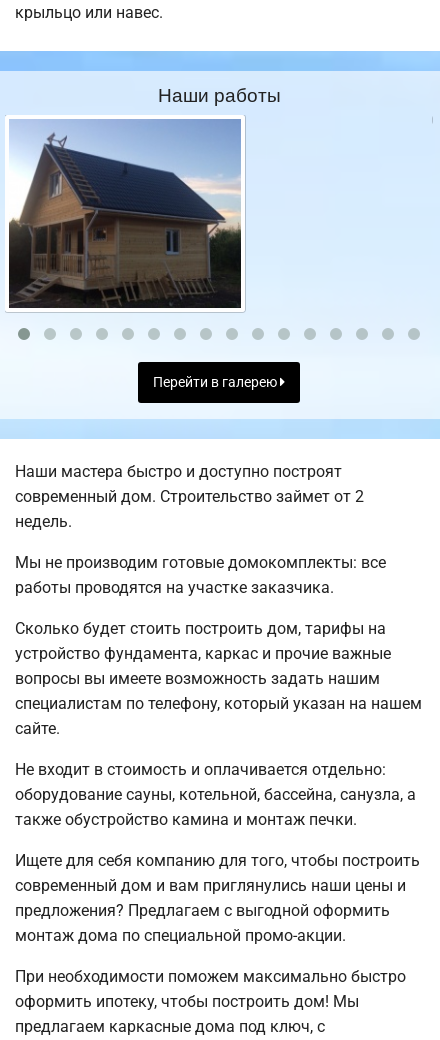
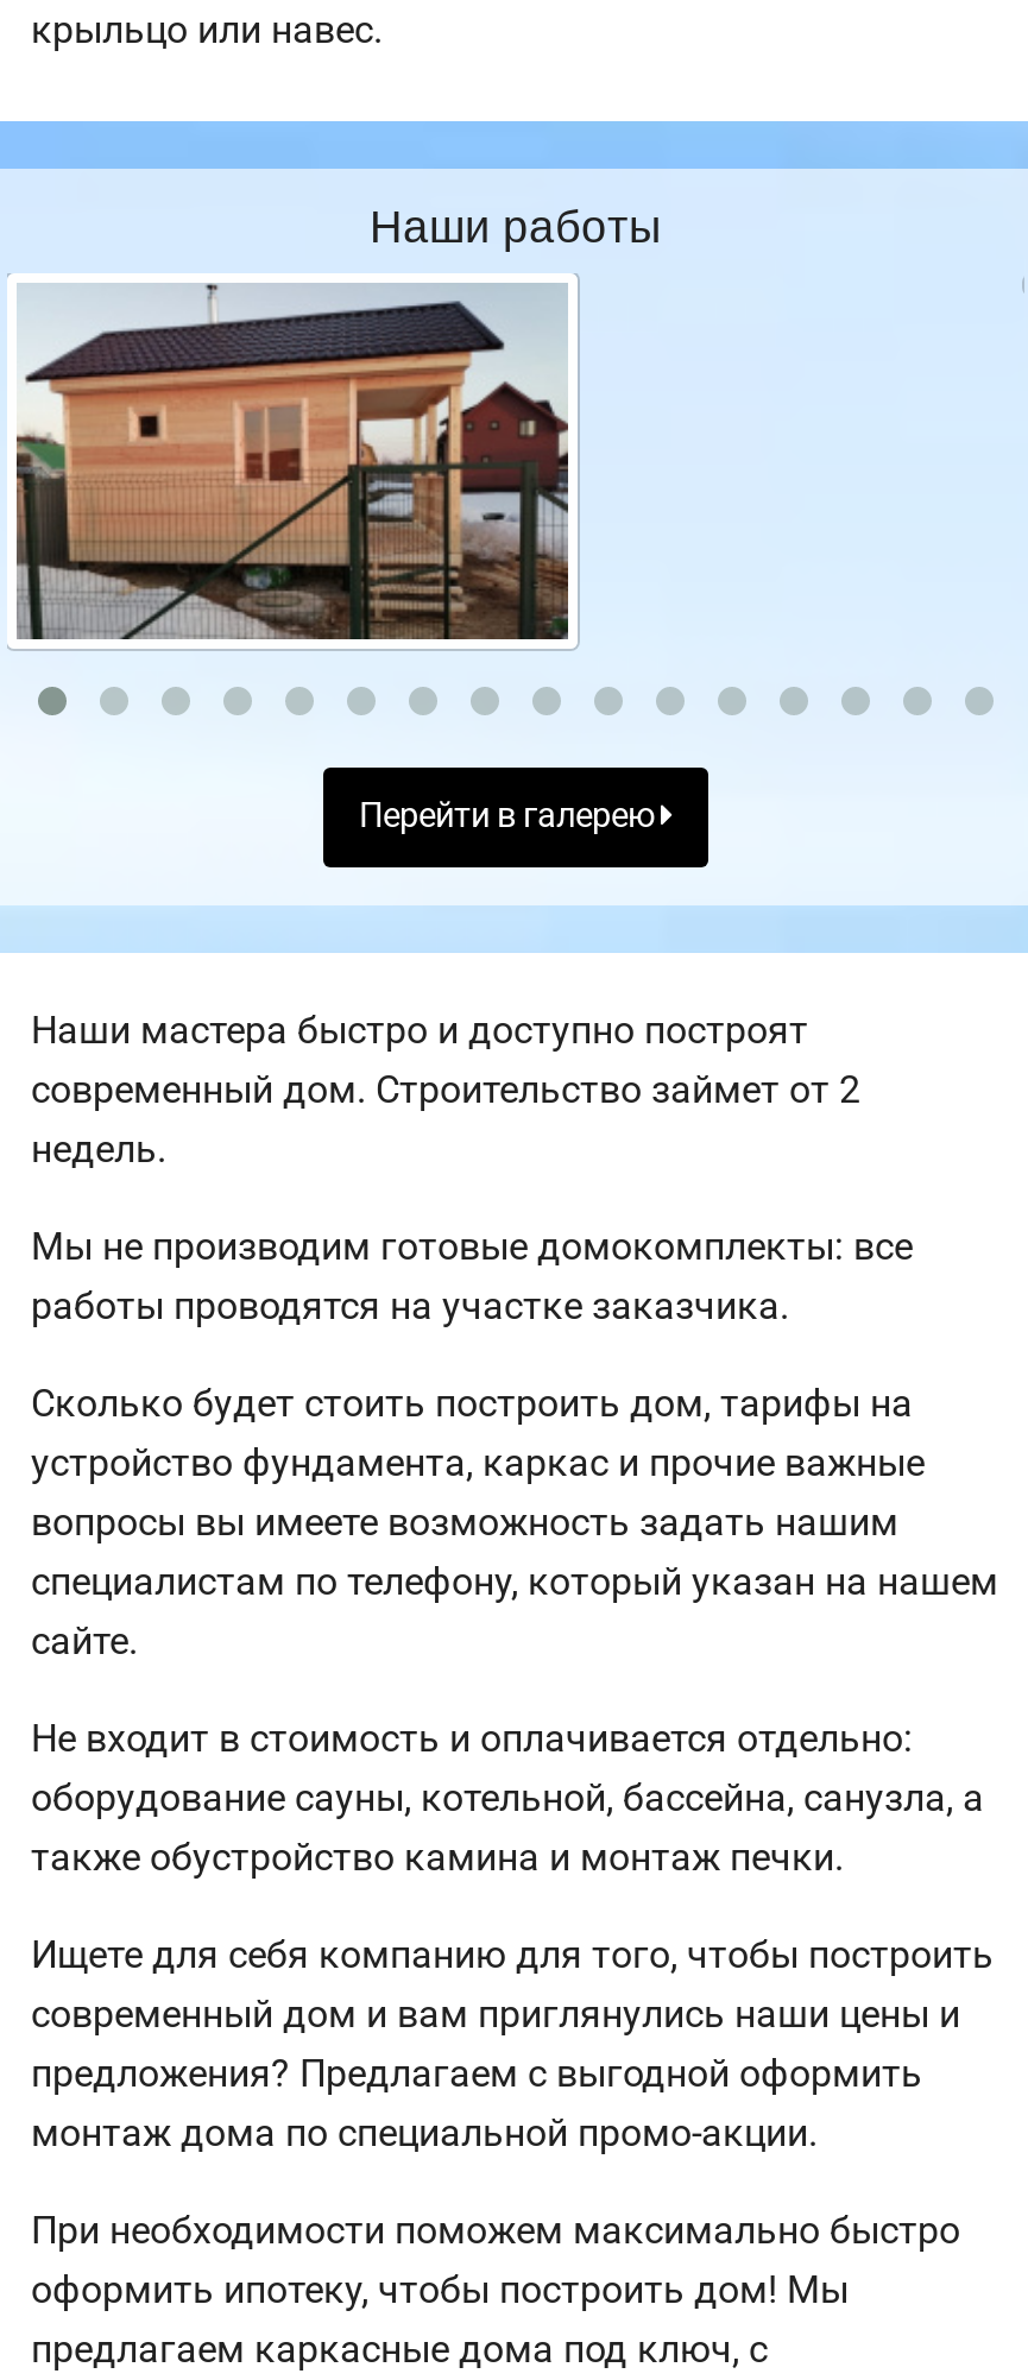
[9,120,241,308] [image] -> [14,283,568,639] [image]

